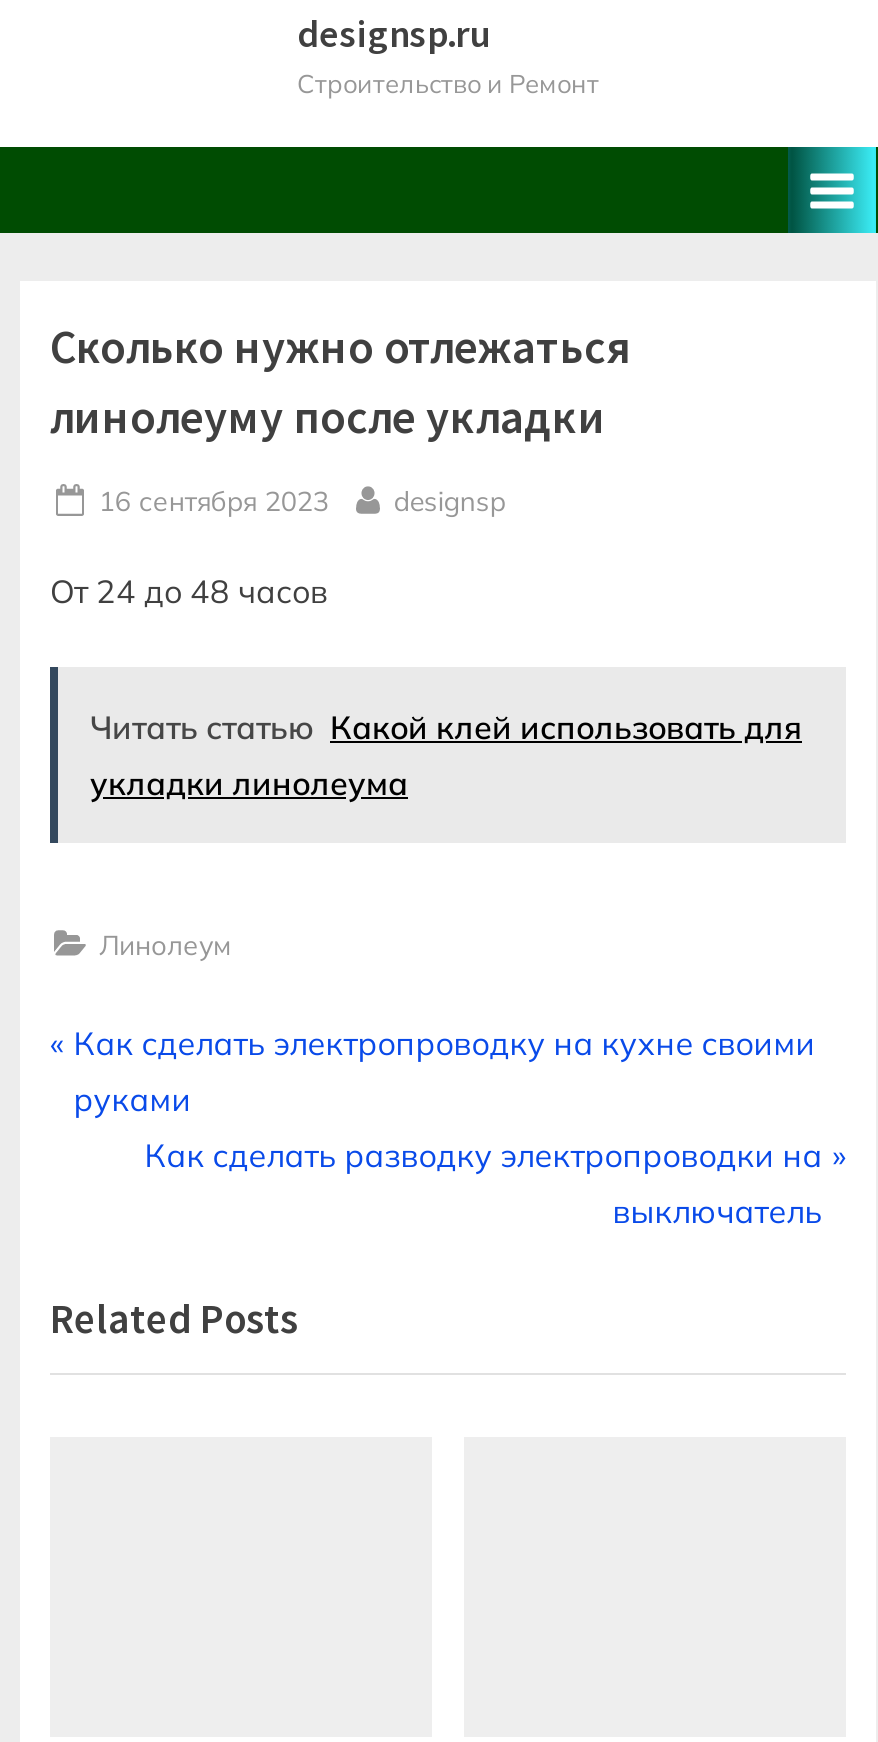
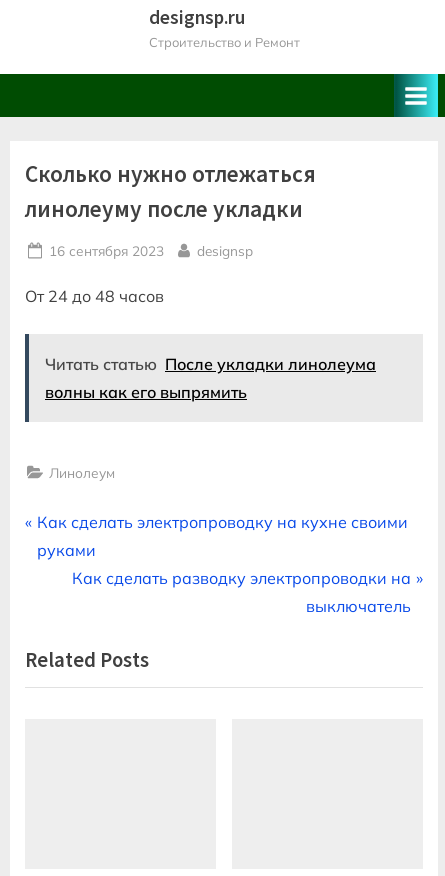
[90,708,802,804] Читать статью Какой клей использовать для | укладки линолеума -> [45,354,376,402] Читать статью После укладки линолеума | волны как его выпрямить

